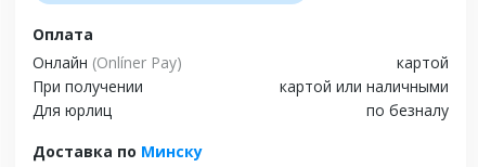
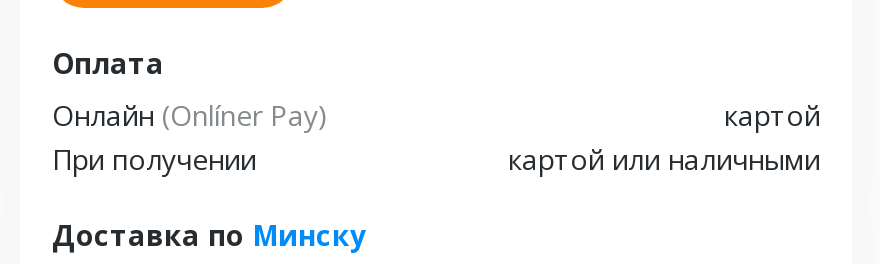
[33,100,449,121] Для юрлиц | по безналу -> none

